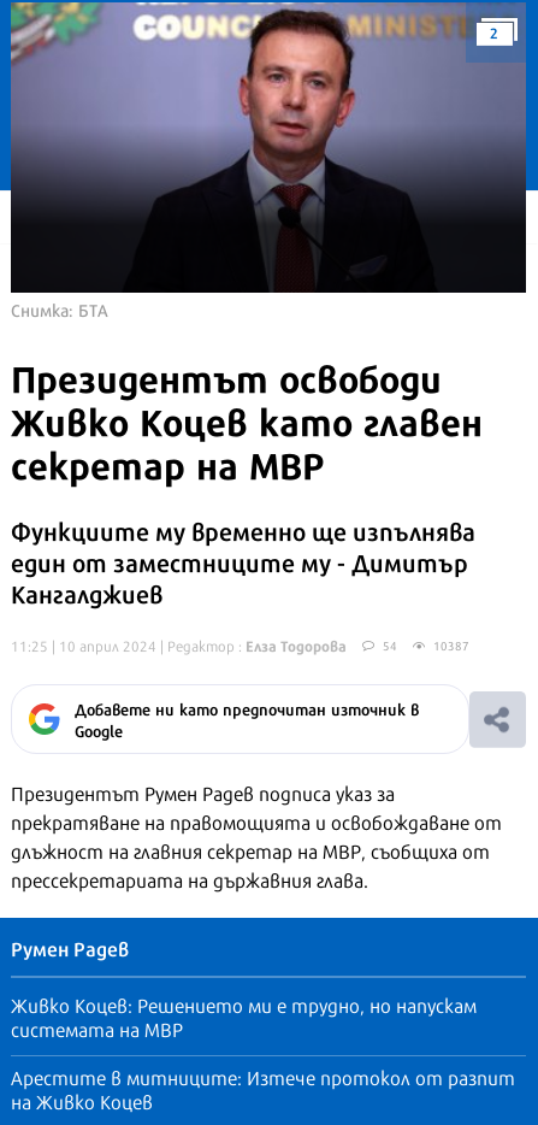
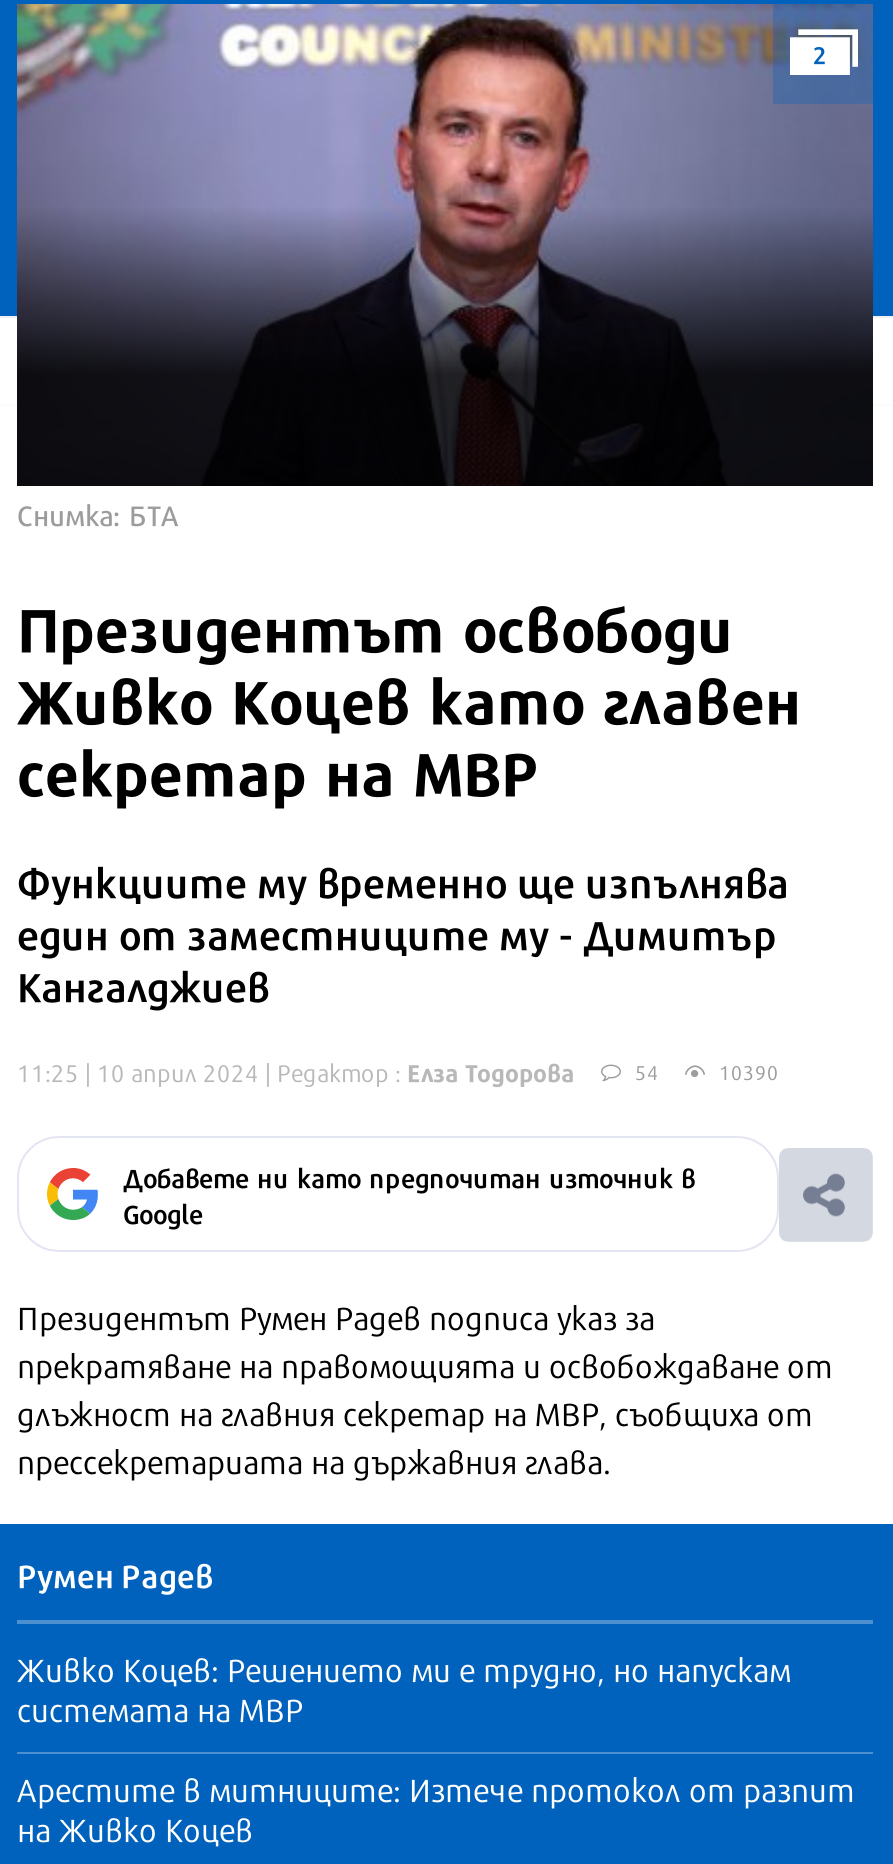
[433,636,469,654] 10387 -> [719,1056,779,1086] 10390

